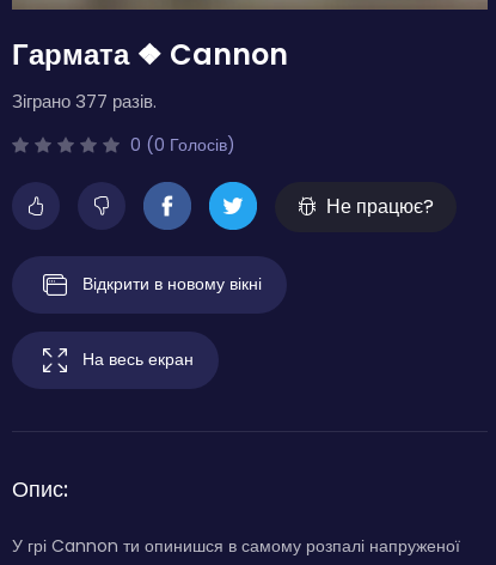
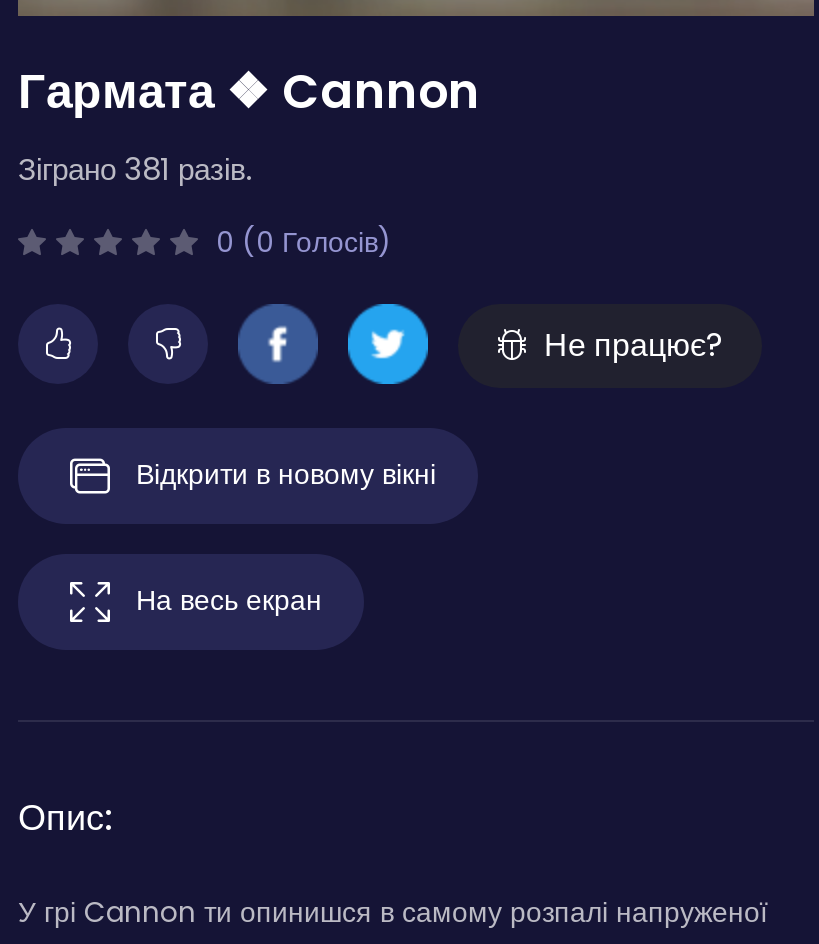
[12,89,157,114] Зіграно 377 разів. -> [18,148,252,190] Зіграно 381 разів.

